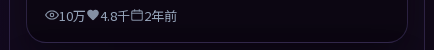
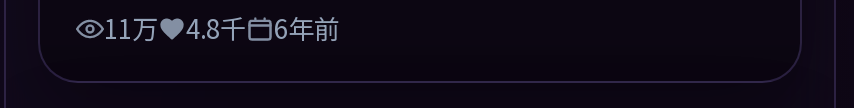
[59,6,86,25] 10万 -> [104,10,158,48] 11万
[144,6,177,25] 2年前 -> [274,10,340,48] 6年前

